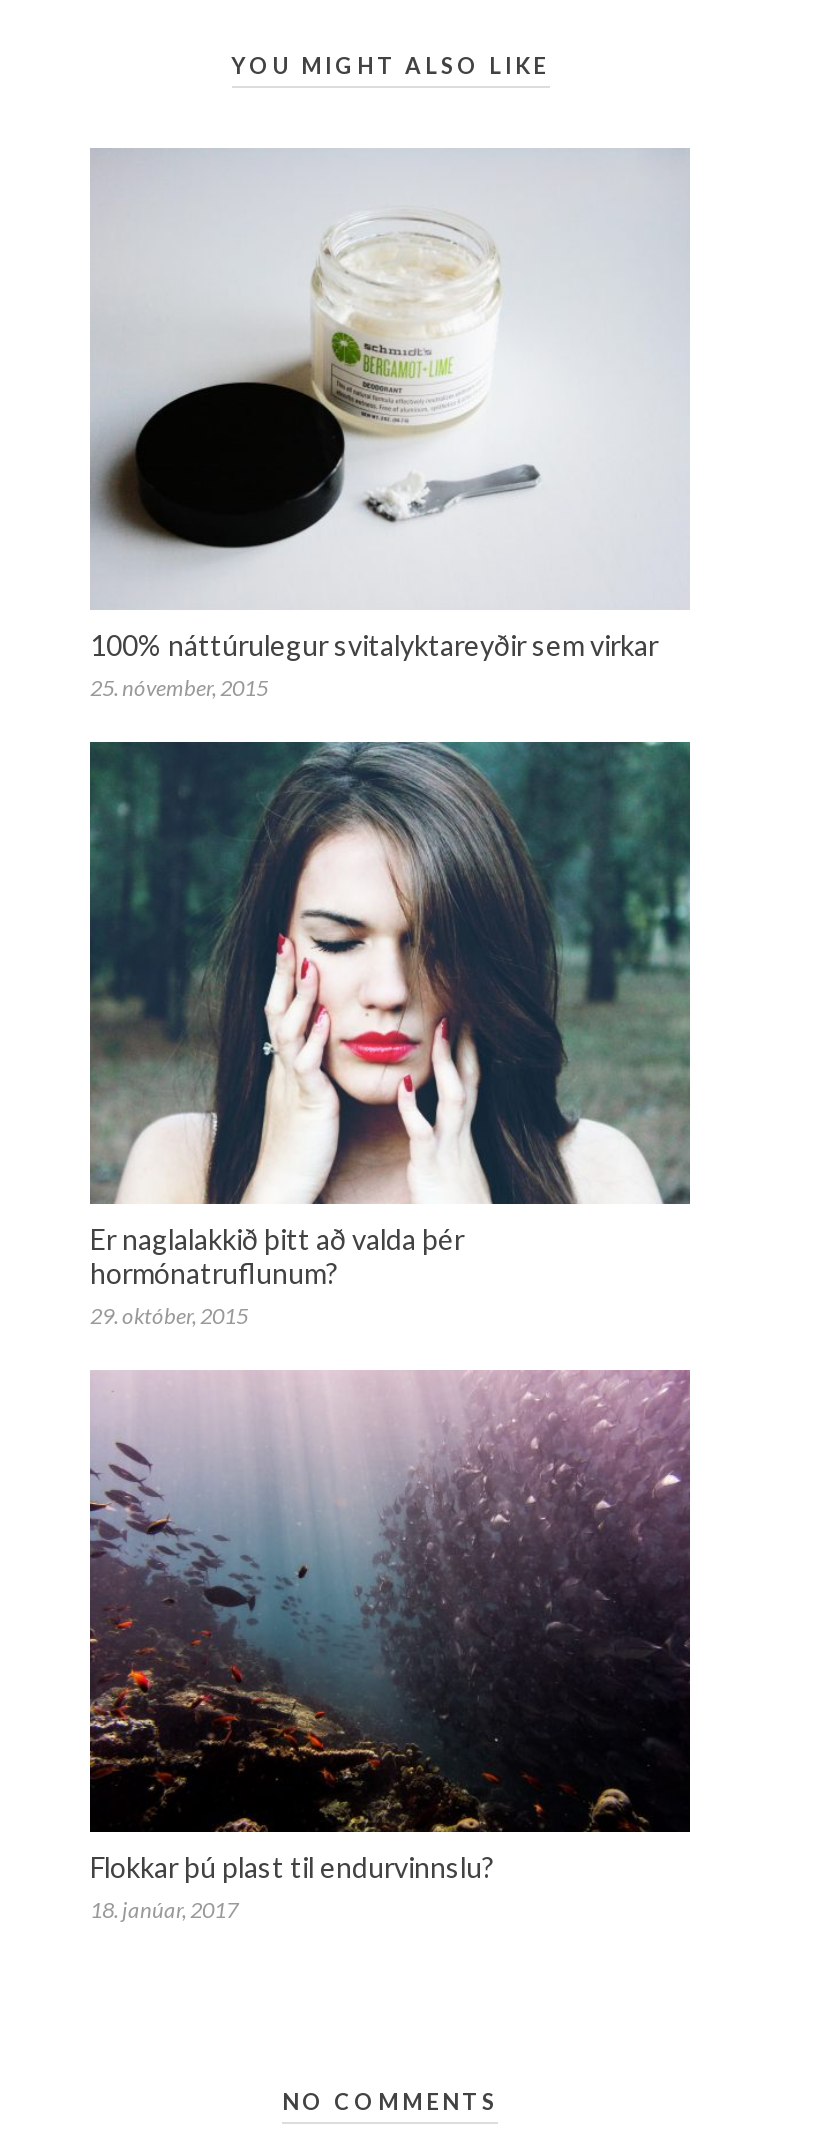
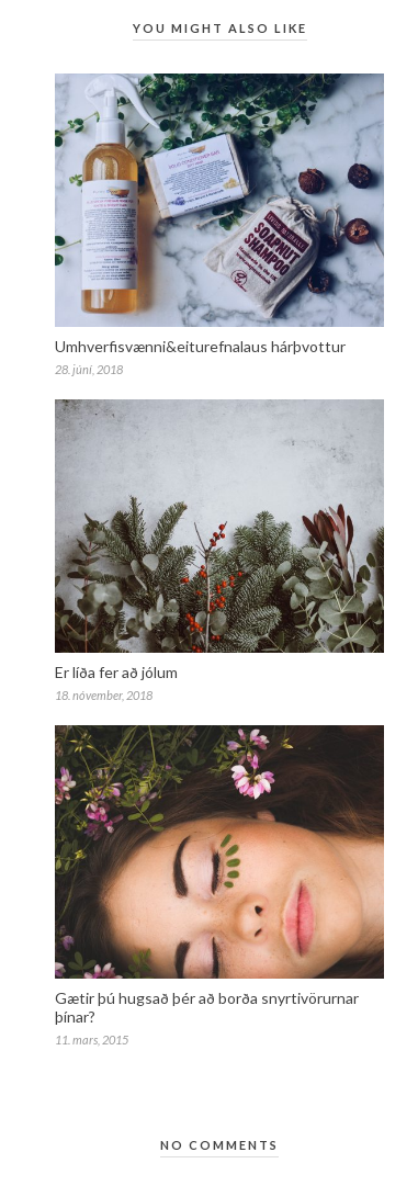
[90,148,688,700] [image] | 100% náttúrulegur svitalyktareyðir sem virkar | 25. nóvember, 2015 -> [54,72,384,377] [image] | Umhverfisvænni&eiturefnalaus hárþvottur | 28. júní, 2018
[88,742,692,1328] [image] | Er naglalakkið þitt að valda þér | hormónatruflunum? | 29. október, 2015 -> [54,399,385,702] [image] | Er líða fer að jólum | 18. nóvember, 2018
[88,1336,692,1922] [image] | Flokkar þú plast til endurvinnslu? | 18. janúar, 2017 -> [54,724,385,1046] [image] | Gætir þú hugsað þér að borða snyrtivörurnar | þínar? | 11. mars, 2015

